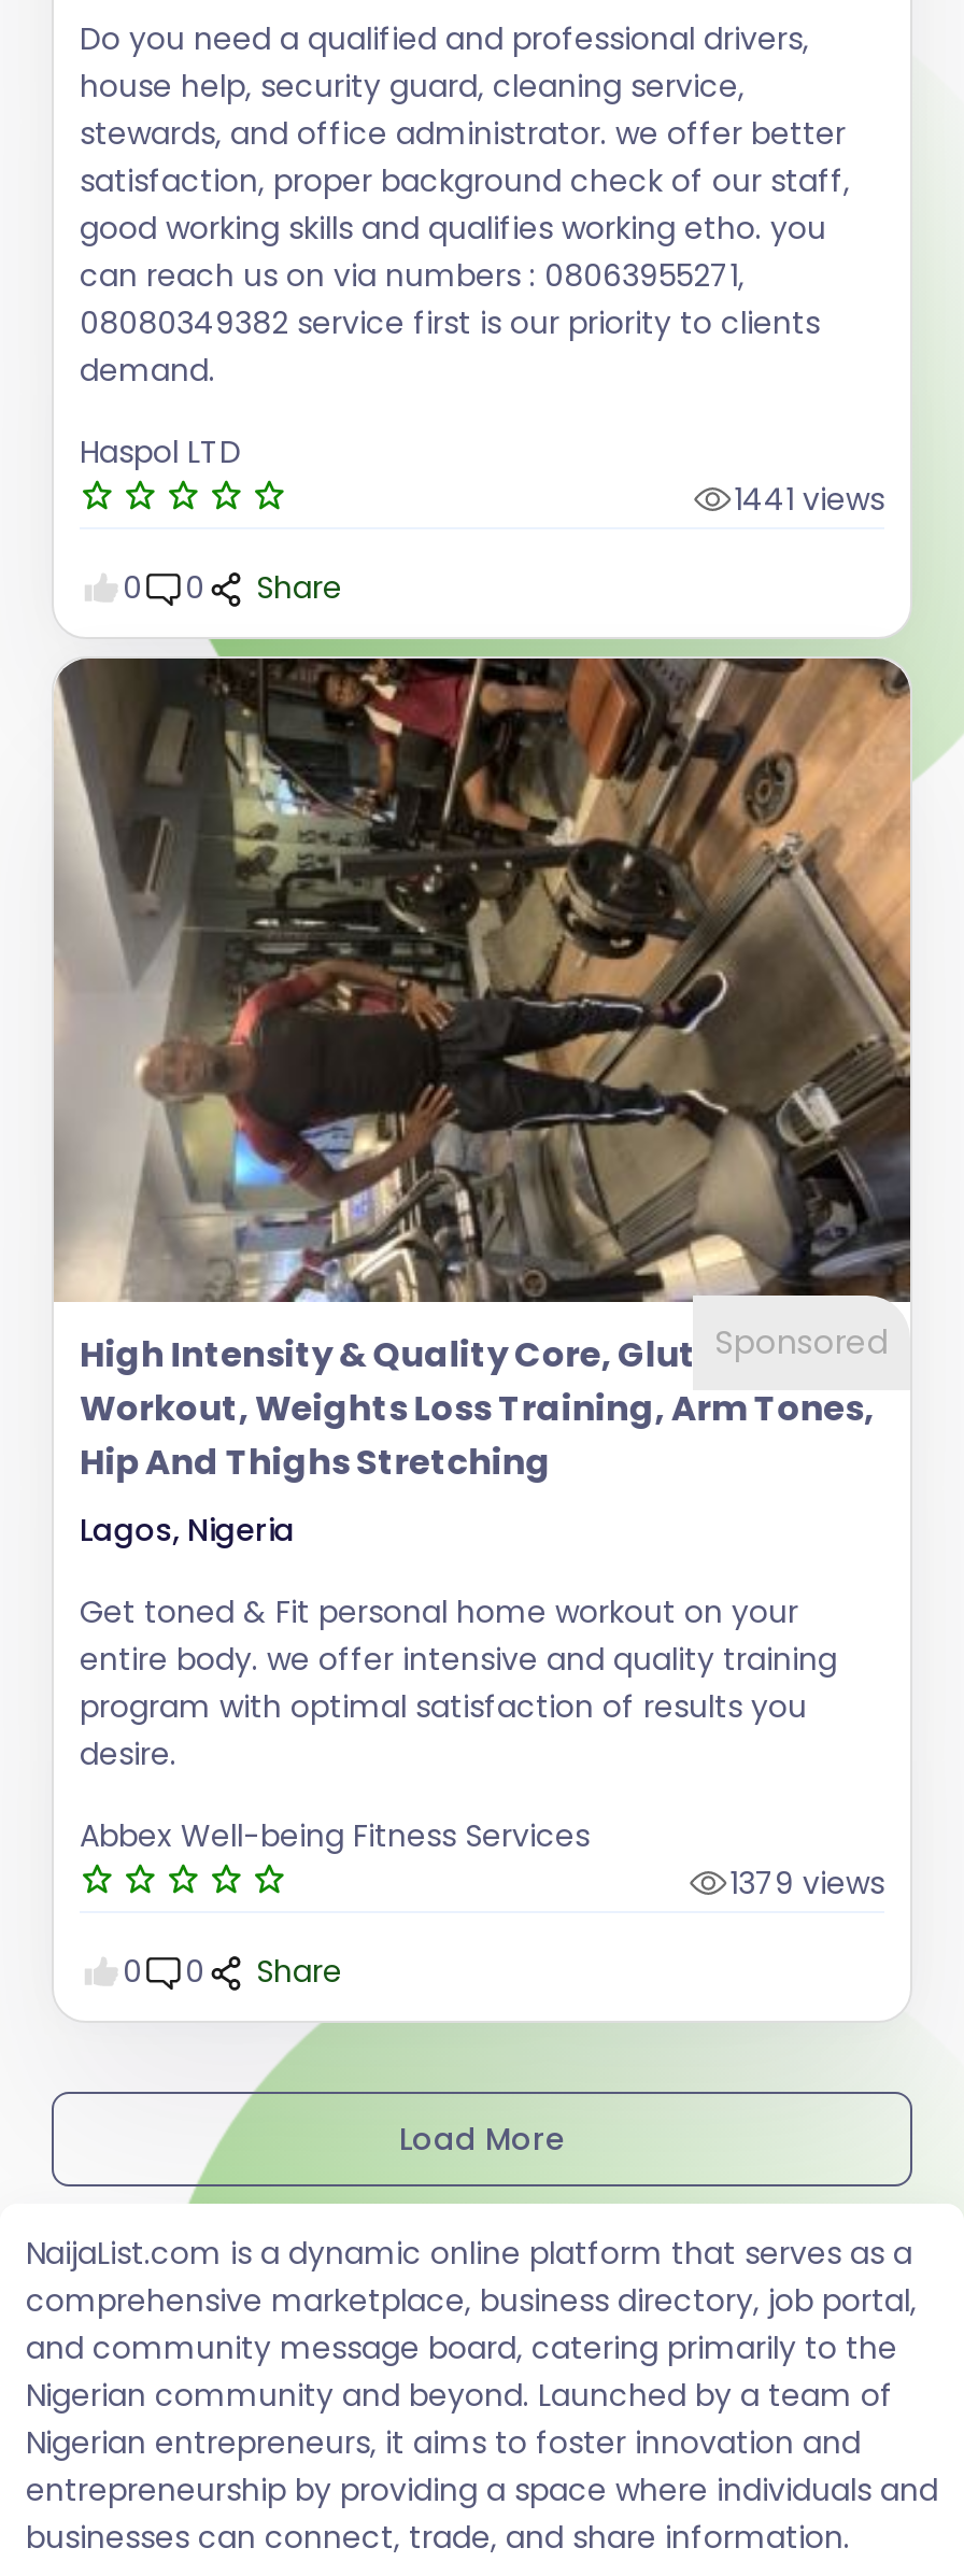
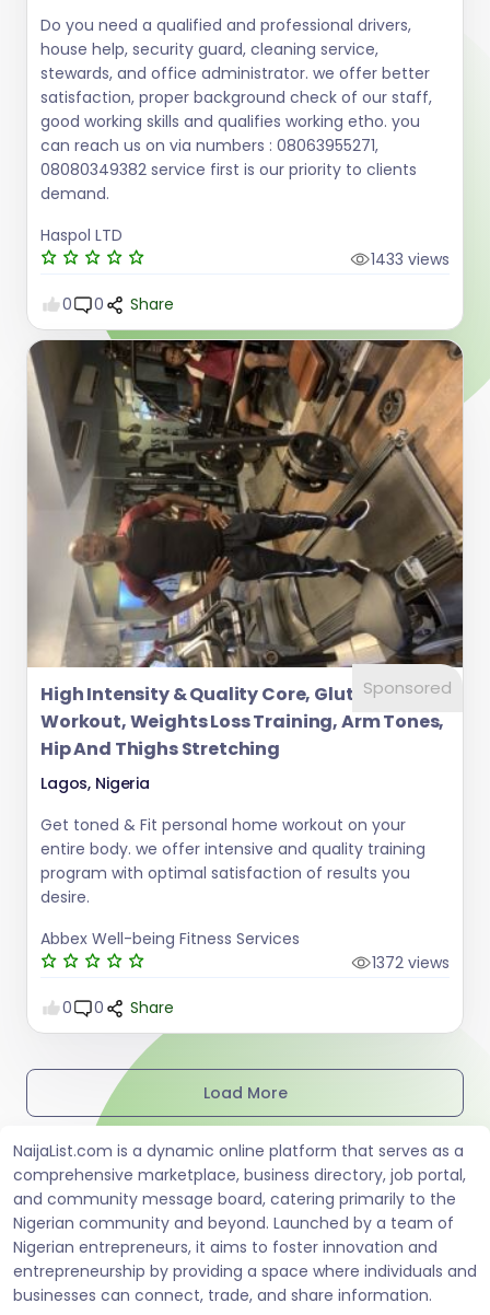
[734,478,884,521] 1441 views -> [371,248,450,270] 1433 views
[729,1861,884,1904] 1379 views -> [372,952,450,973] 1372 views

